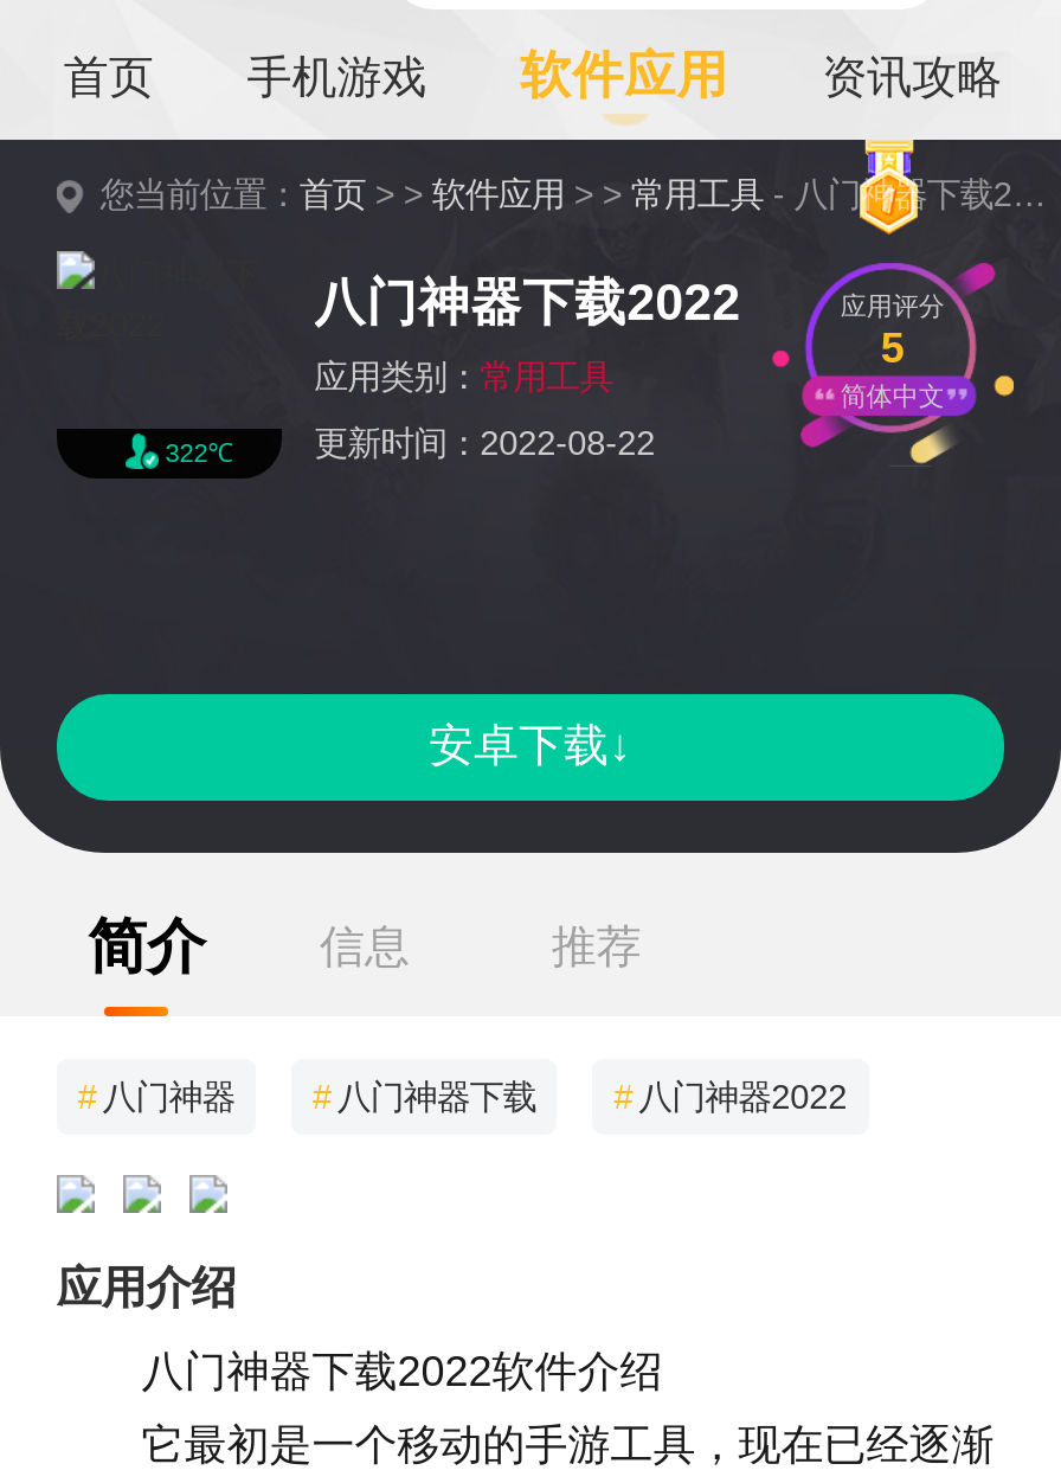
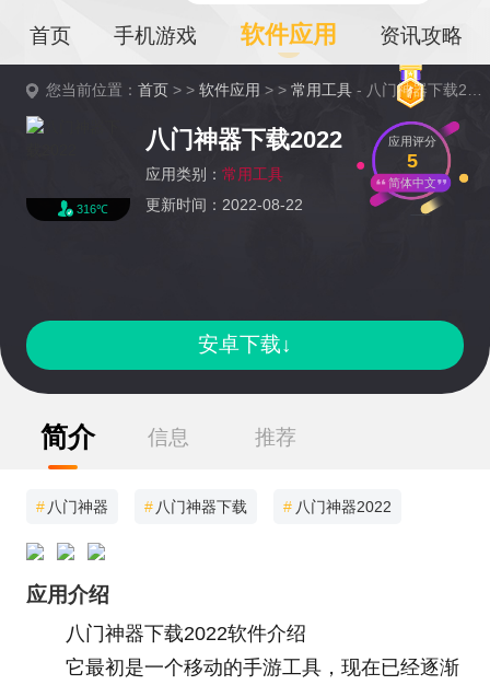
[165,438,234,467] 322℃ -> [76,202,108,216] 316℃

